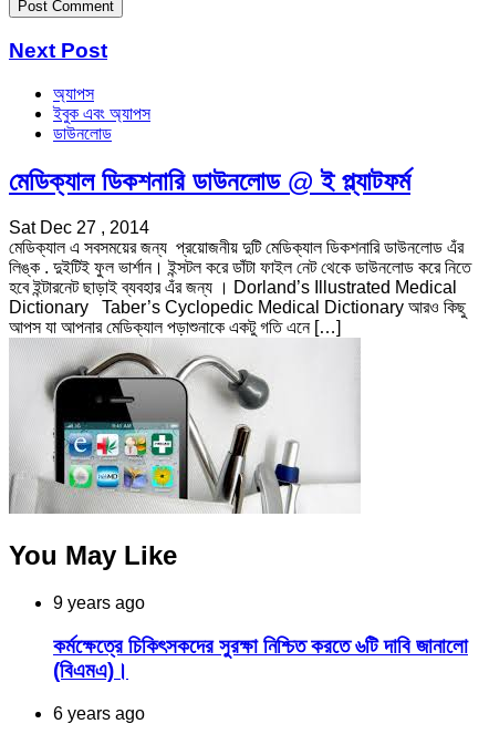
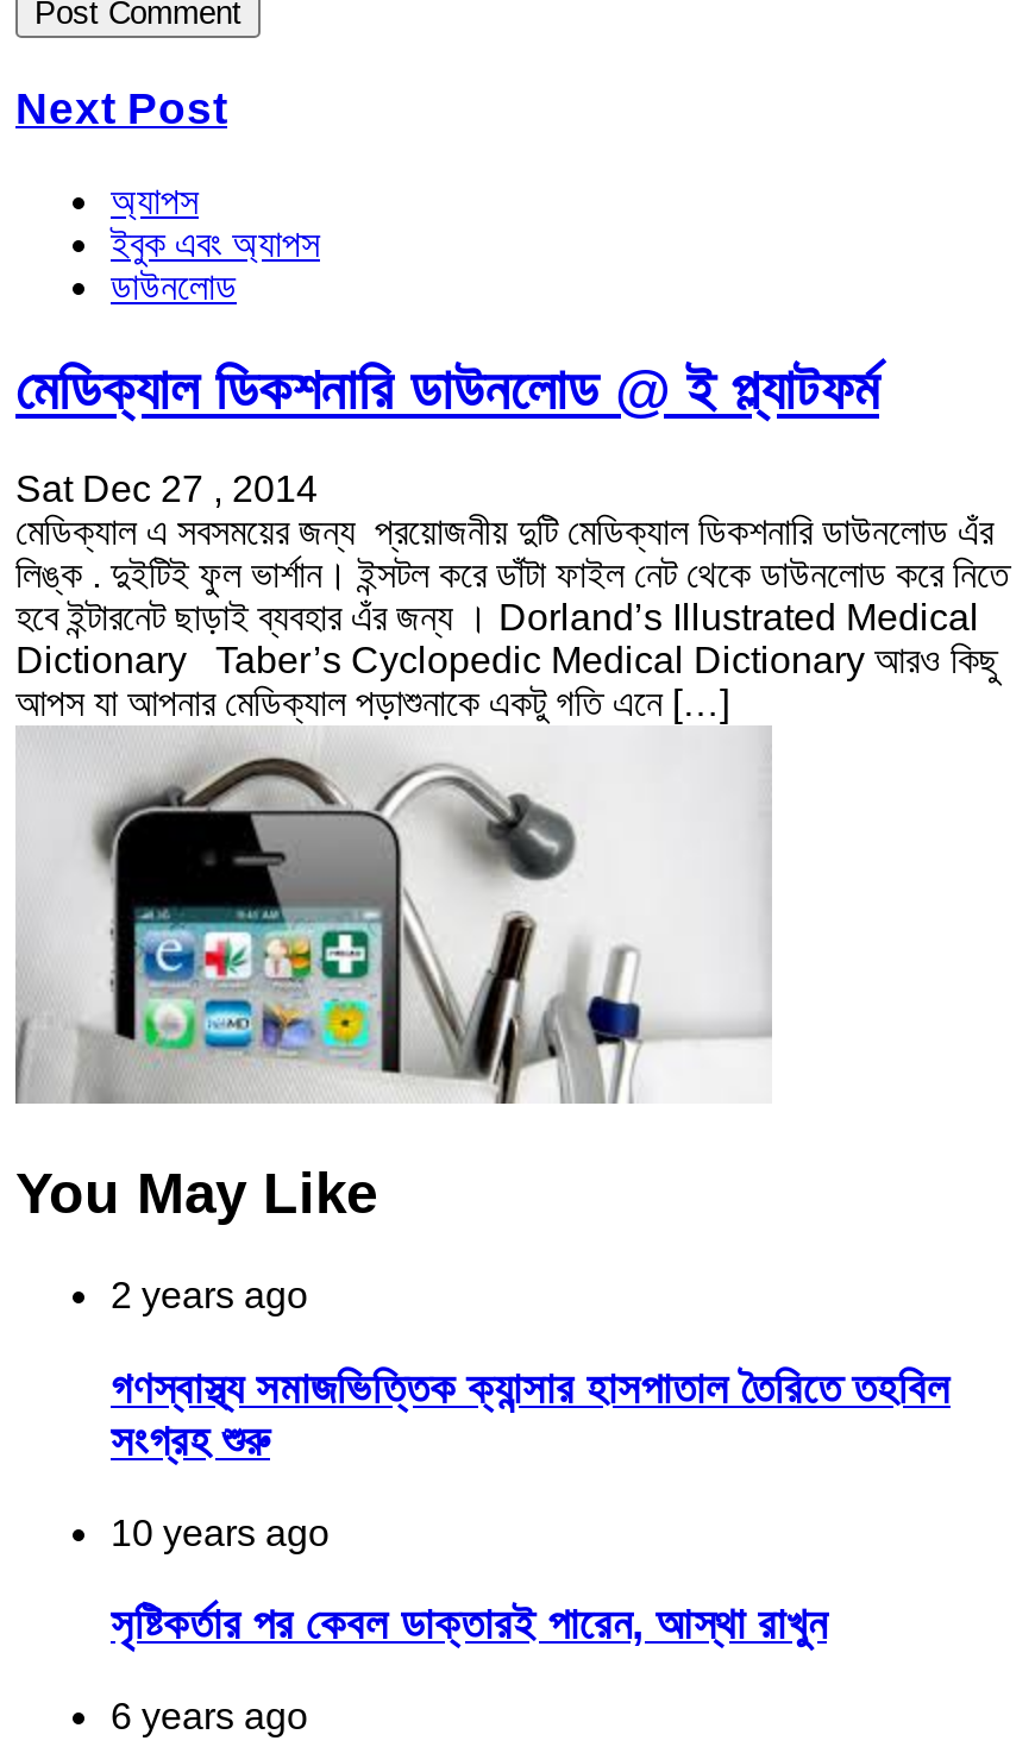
[53,594,468,682] 9 years ago | কর্মক্ষেত্রে চিকিৎসকদের সুরক্ষা নিশ্চিত করতে ৬টি দাবি জানালো | (বিএমএ)। -> [111,1275,951,1649] 2 years ago | গণস্বাস্থ্য সমাজভিত্তিক ক্যান্সার হাসপাতাল তৈরিতে তহবিল | সংগ্রহ শুরু | 10 years ago | সৃষ্টিকর্তার পর কেবল ডাক্তারই পারেন, আস্থা রাখুন

